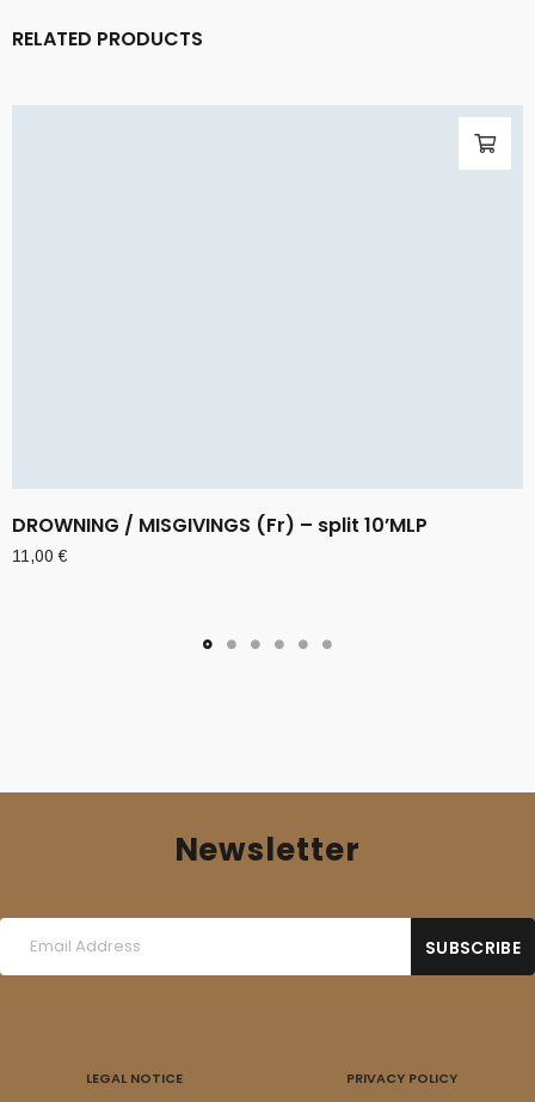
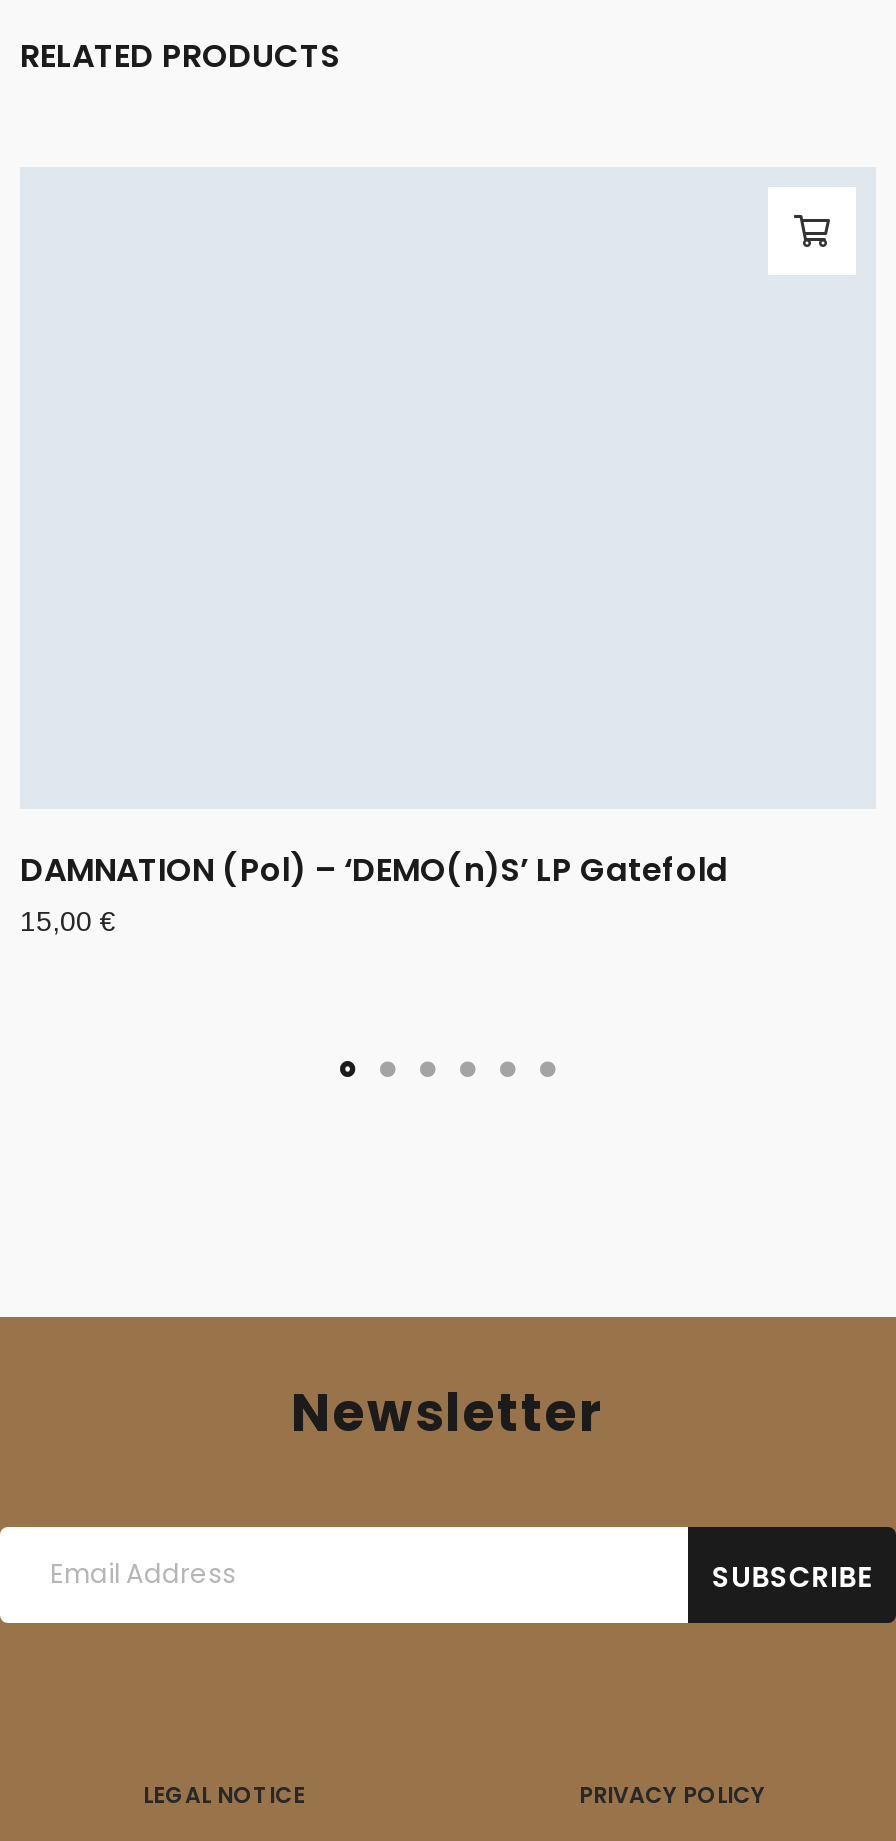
[12,512,428,565] DROWNING / MISGIVINGS (Fr) – split 10’MLP | 11,00 € -> [20,847,728,937] DAMNATION (Pol) – ‘DEMO(n)S’ LP Gatefold | 15,00 €

